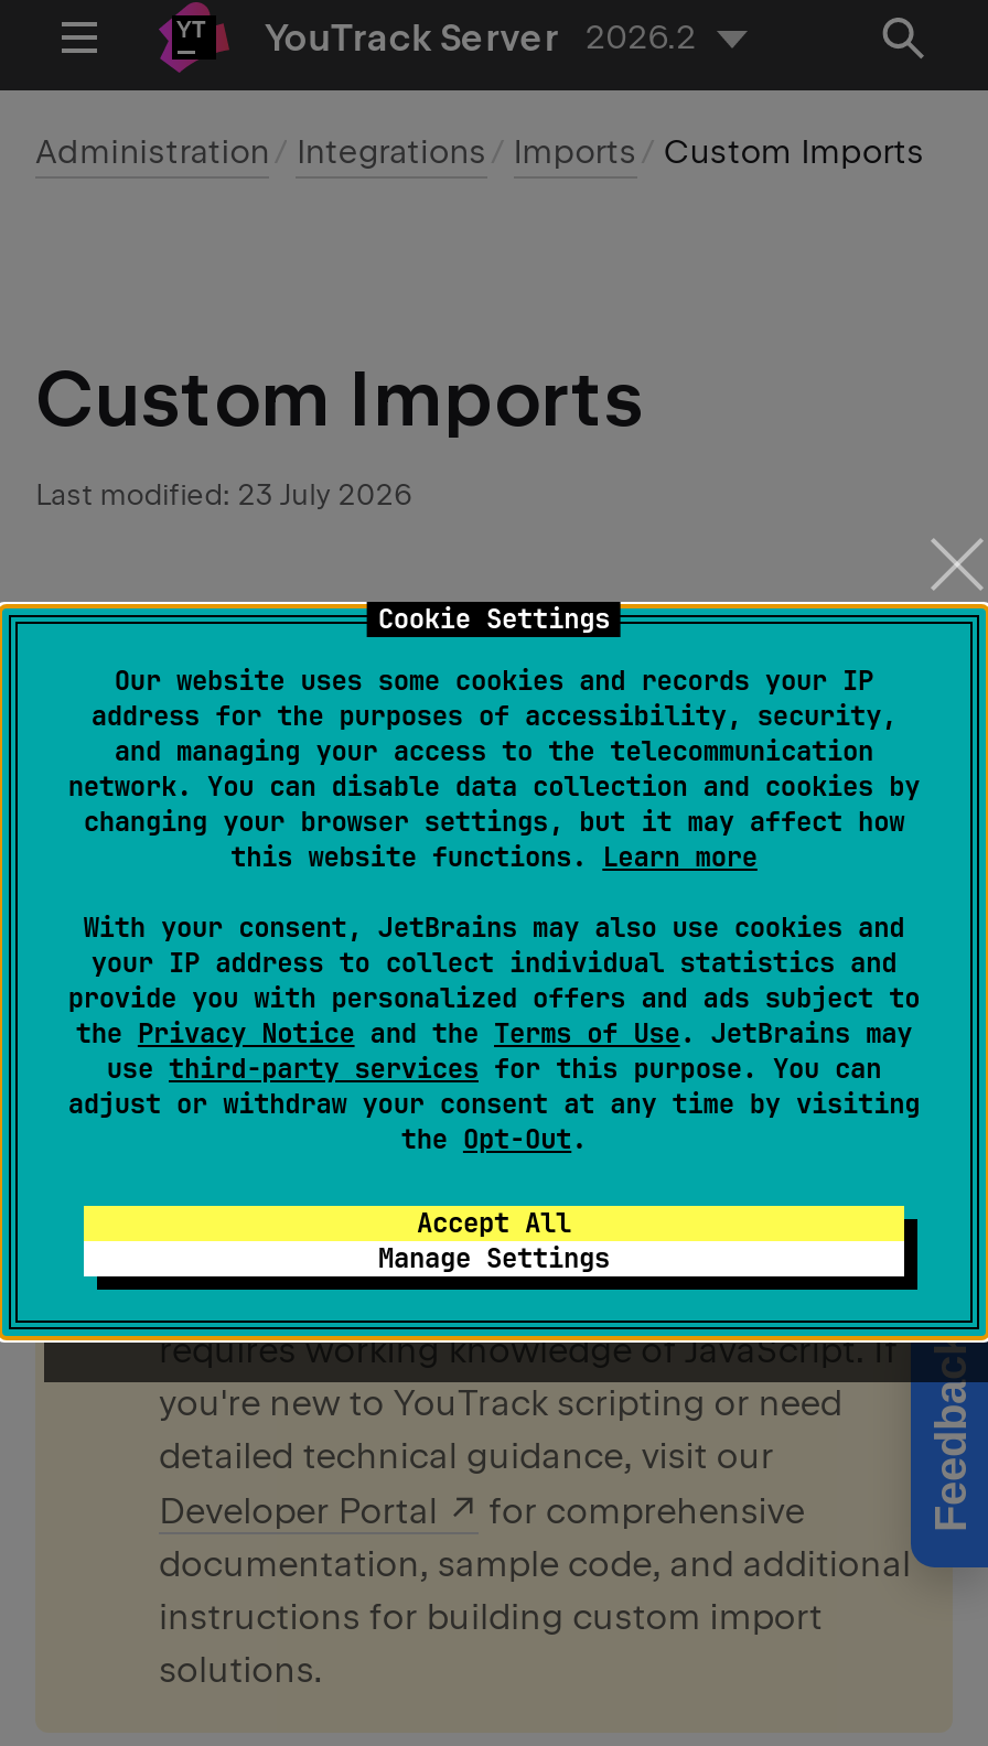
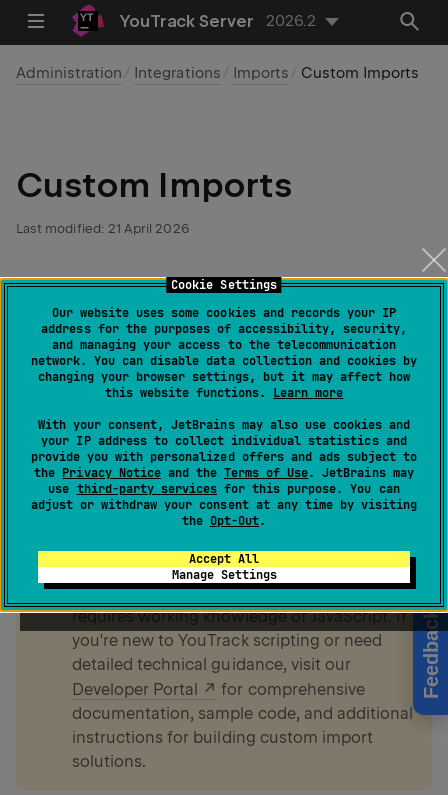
[35,478,414,511] Last modified: 23 July 2026 -> [16,221,190,236] Last modified: 21 April 2026

